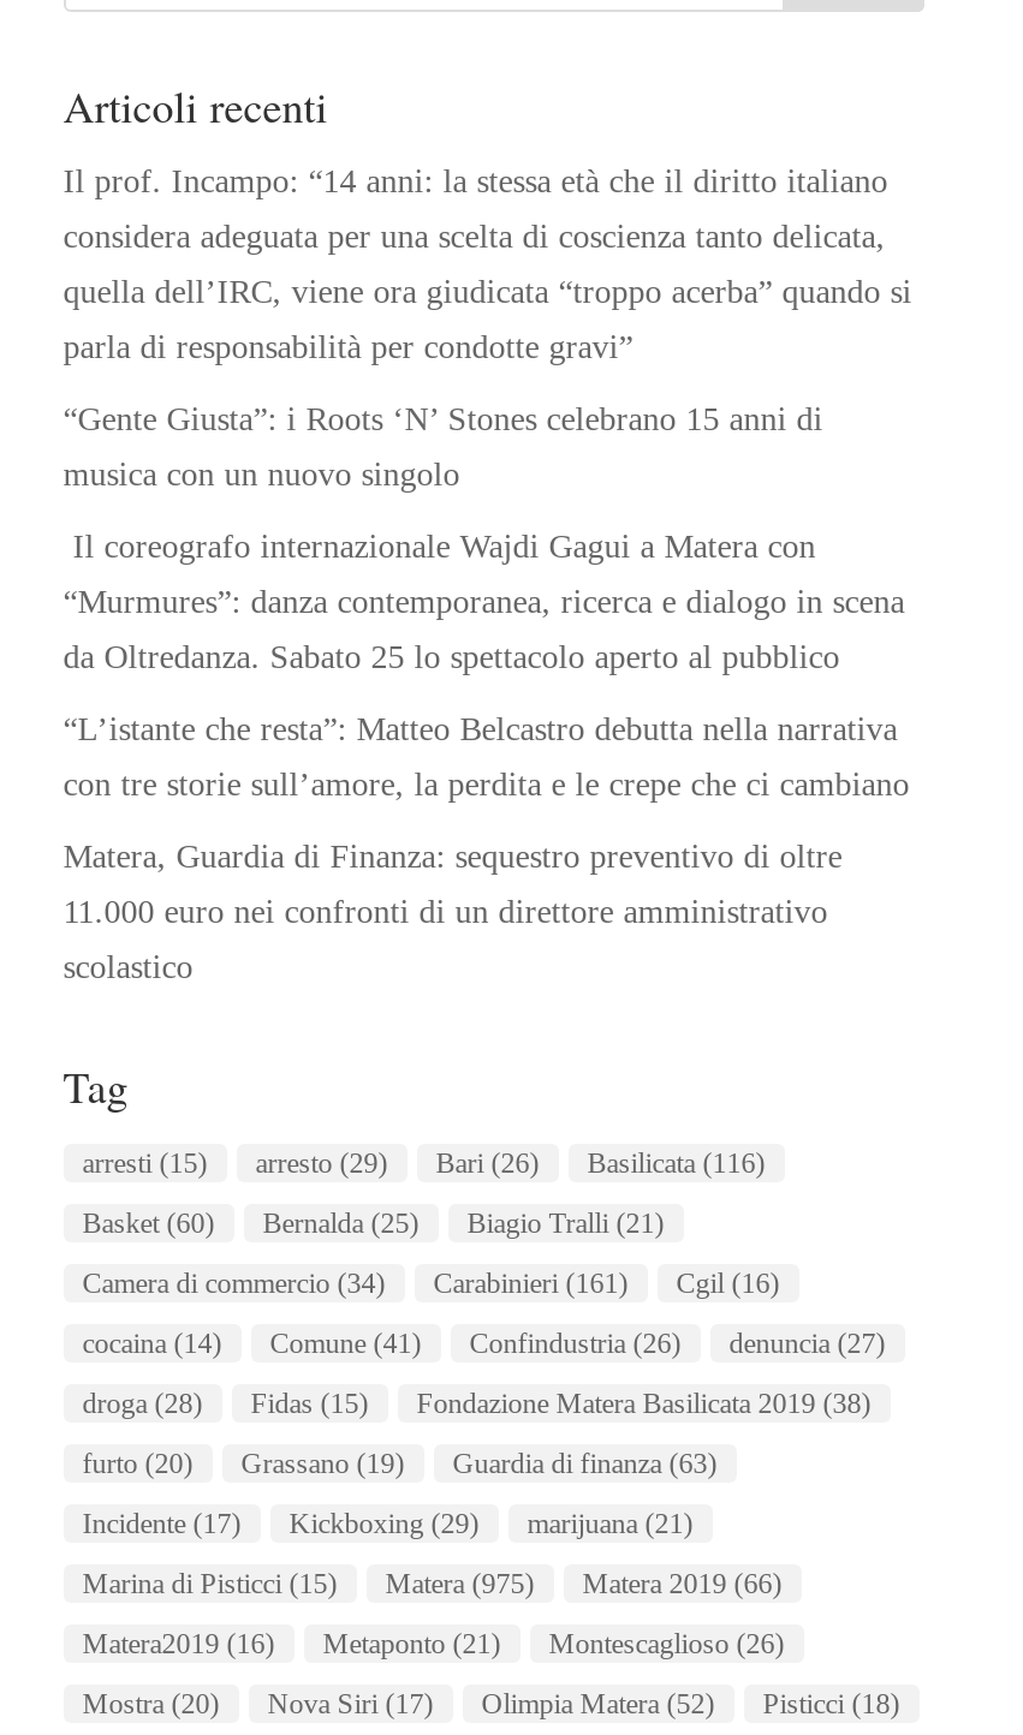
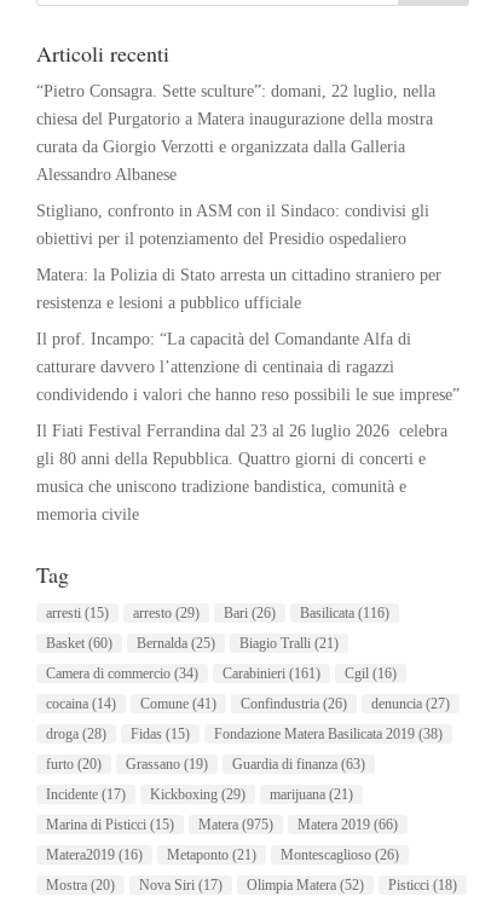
[63,164,912,986] Il prof. Incampo: “14 anni: la stessa età che il diritto italiano | considera adeguata per una scelta di coscienza tanto delicata, | quella dell’IRC, viene ora giudicata “troppo acerba” quando si | parla di responsabilità per condotte gravi” | “Gente Giusta”: i Roots ‘N’ Stones celebrano 15 anni di | musica con un nuovo singolo | Il coreografo internazionale Wajdi Gagui a Matera con | “Murmures”: danza contemporanea, ricerca e dialogo in scena | da Oltredanza. Sabato 25 lo spettacolo aperto al pubblico | “L’istante che resta”: Matteo Belcastro debutta nella narrativa | con tre storie sull’amore, la perdita e le crepe che ci cambiano | Matera, Guardia di Finanza: sequestro preventivo di oltre | 11.000 euro nei confronti di un direttore amministrativo | scolastico -> [36,82,459,524] “Pietro Consagra. Sette sculture”: domani, 22 luglio, nella | chiesa del Purgatorio a Matera inaugurazione della mostra | curata da Giorgio Verzotti e organizzata dalla Galleria | Alessandro Albanese | Stigliano, confronto in ASM con il Sindaco: condivisi gli | obiettivi per il potenziamento del Presidio ospedaliero | Matera: la Polizia di Stato arresta un cittadino straniero per | resistenza e lesioni a pubblico ufficiale | Il prof. Incampo: “La capacità del Comandante Alfa di | catturare davvero l’attenzione di centinaia di ragazzi | condividendo i valori che hanno reso possibili le sue imprese” | Il Fiati Festival Ferrandina dal 23 al 26 luglio 2026 celebra | gli 80 anni della Repubblica. Quattro giorni di concerti e | musica che uniscono tradizione bandistica, comunità e | memoria civile

